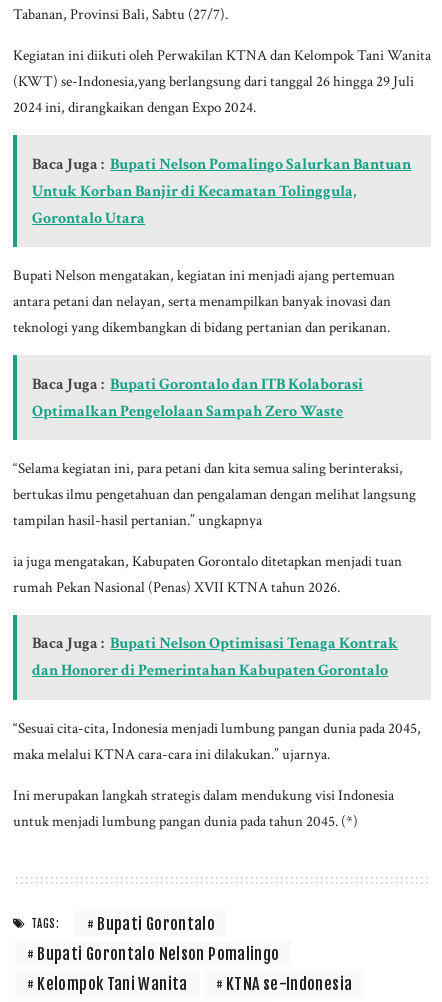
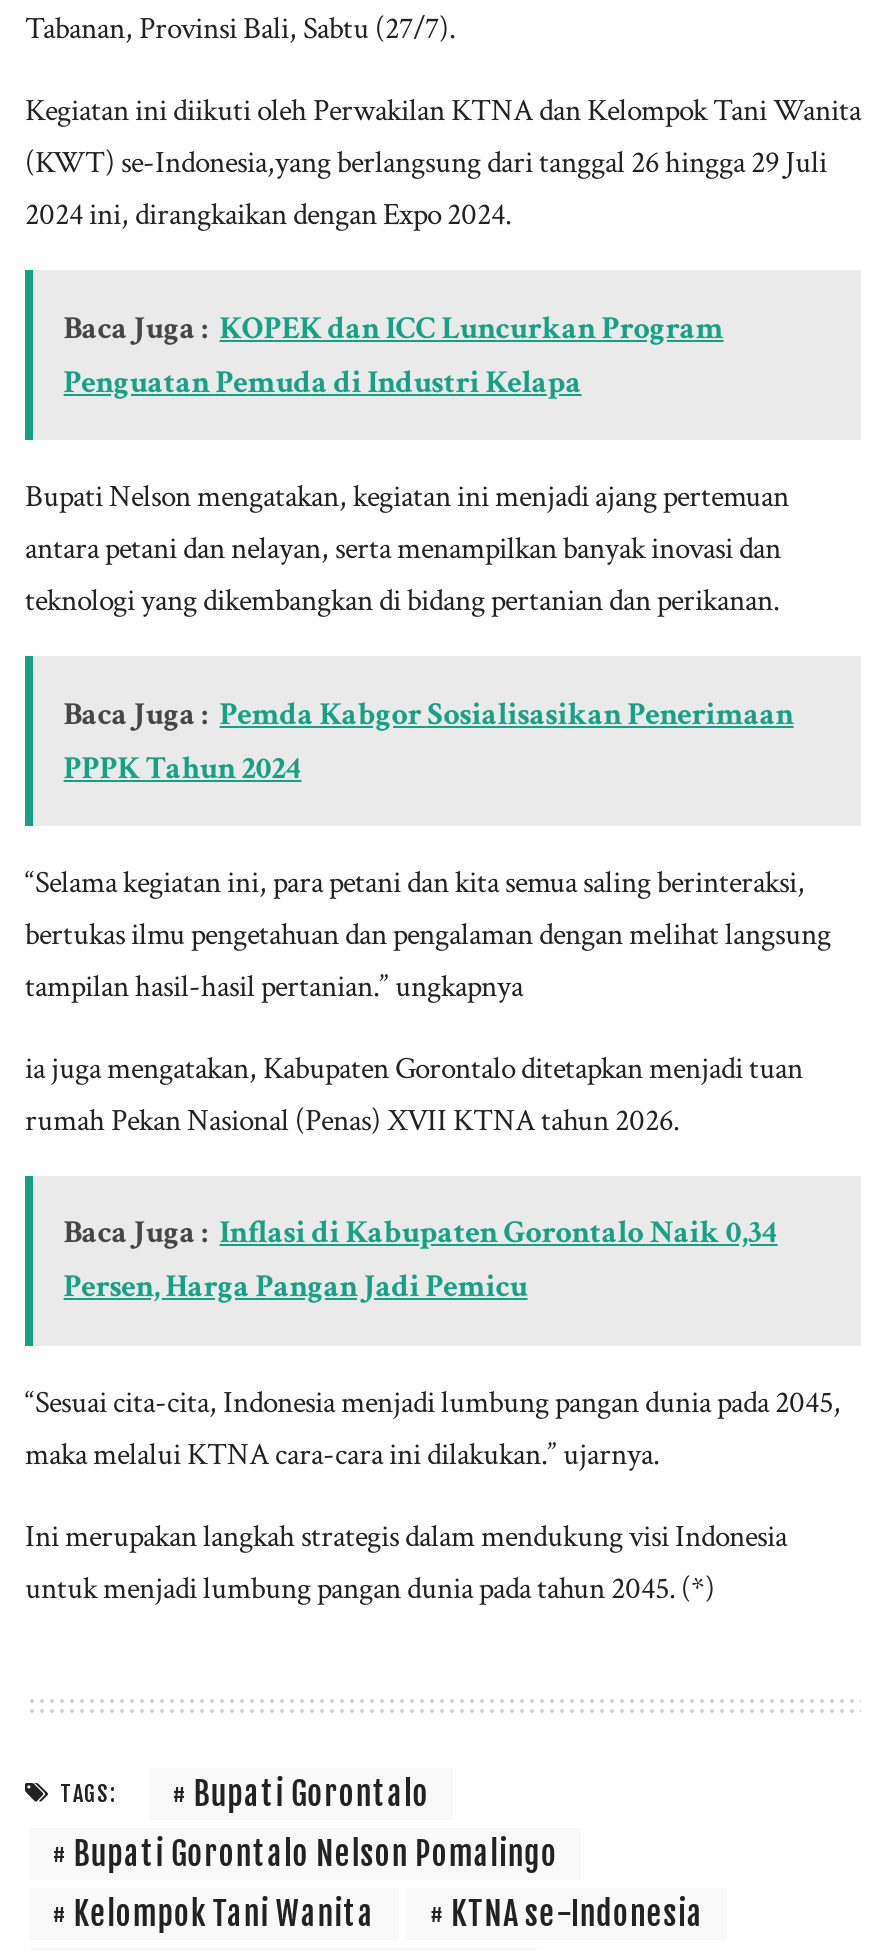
[32,154,411,229] Baca Juga : Bupati Nelson Pomalingo Salurkan Bantuan | Untuk Korban Banjir di Kecamatan Tolinggula, | Gorontalo Utara -> [64,307,724,403] Baca Juga : KOPEK dan ICC Luncurkan Program | Penguatan Pemuda di Industri Kelapa
[32,374,363,422] Baca Juga : Bupati Gorontalo dan ITB Kolaborasi | Optimalkan Pengelolaan Sampah Zero Waste -> [64,693,794,789] Baca Juga : Pemda Kabgor Sosialisasikan Penerimaan | PPPK Tahun 2024
[32,633,398,681] Baca Juga : Bupati Nelson Optimisasi Tenaga Kontrak | dan Honorer di Pemerintahan Kabupaten Gorontalo -> [64,1213,778,1309] Baca Juga : Inflasi di Kabupaten Gorontalo Naik 0,34 | Persen, Harga Pangan Jadi Pemicu

